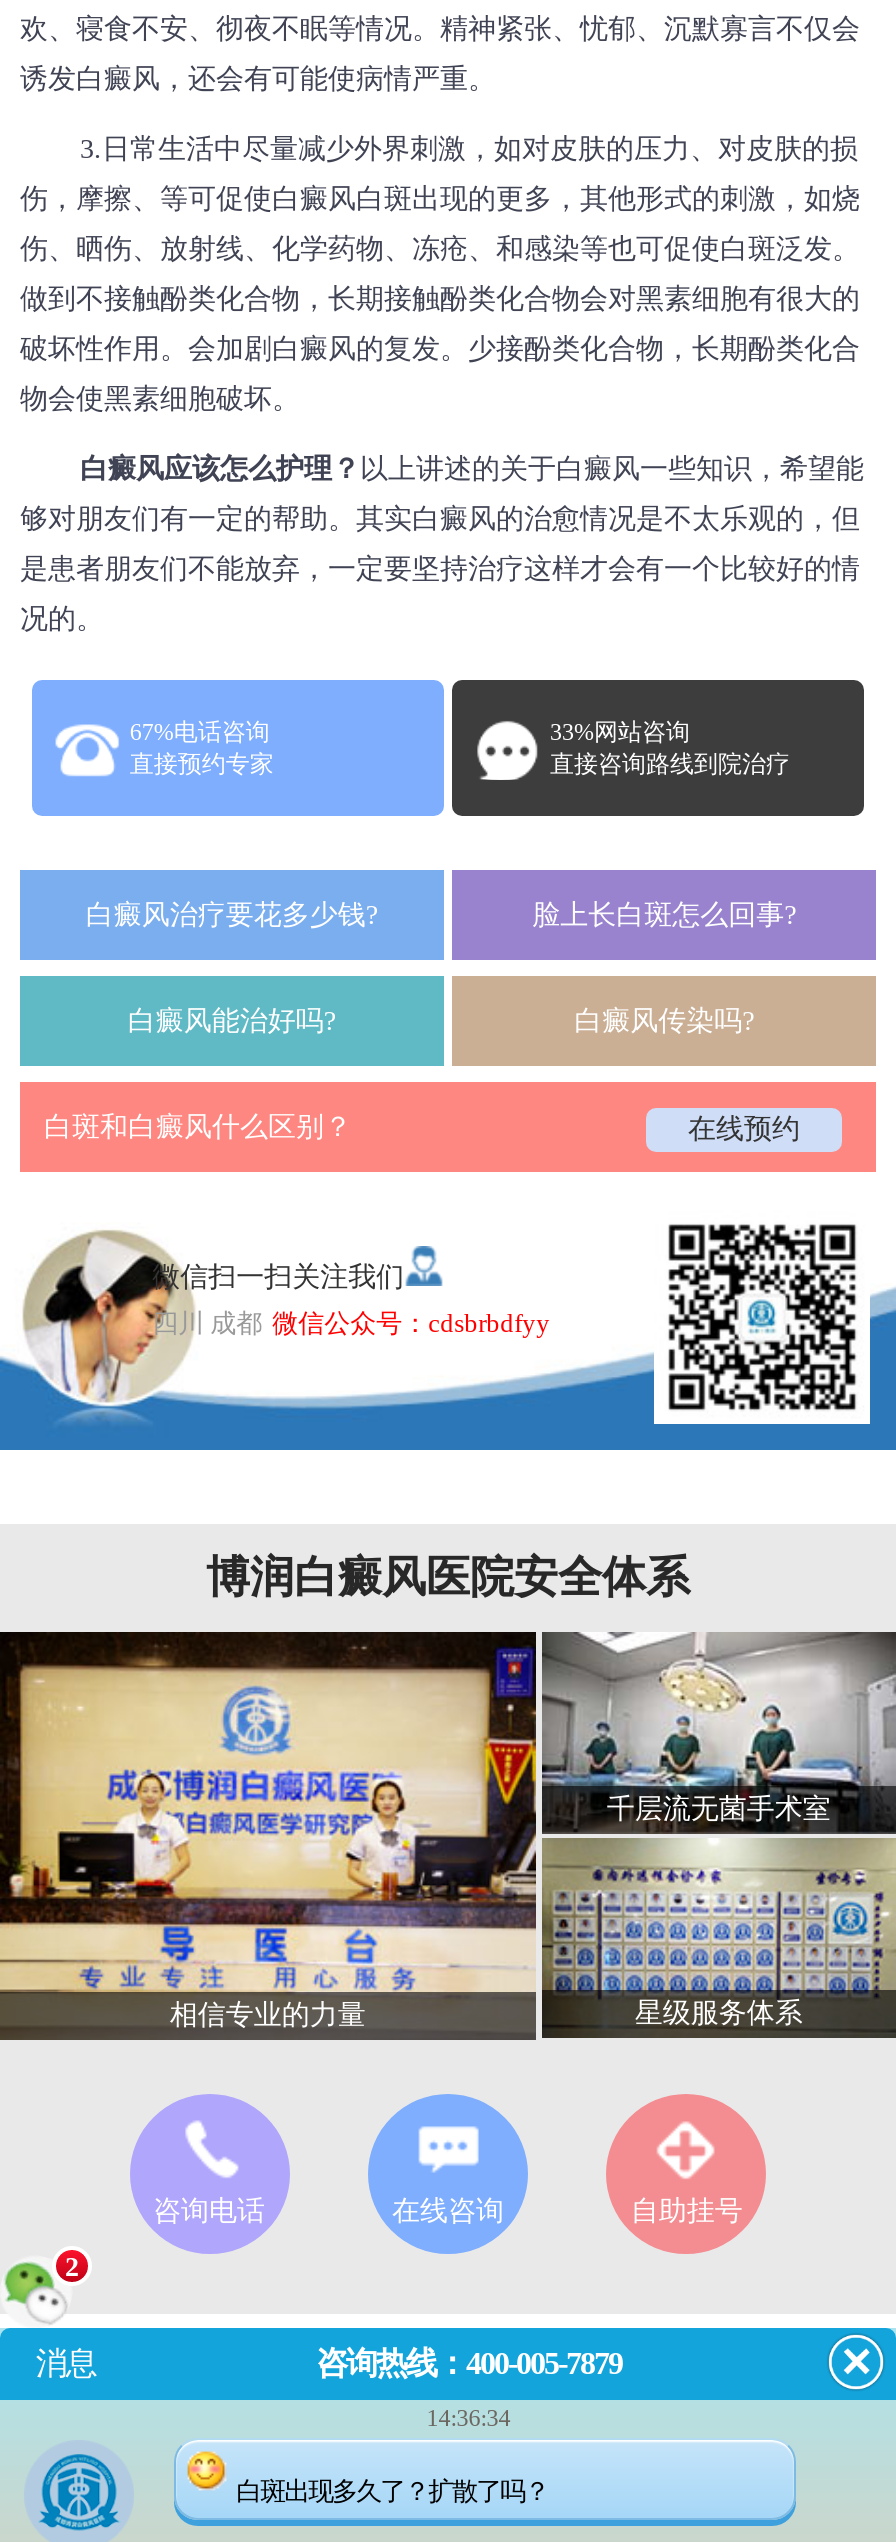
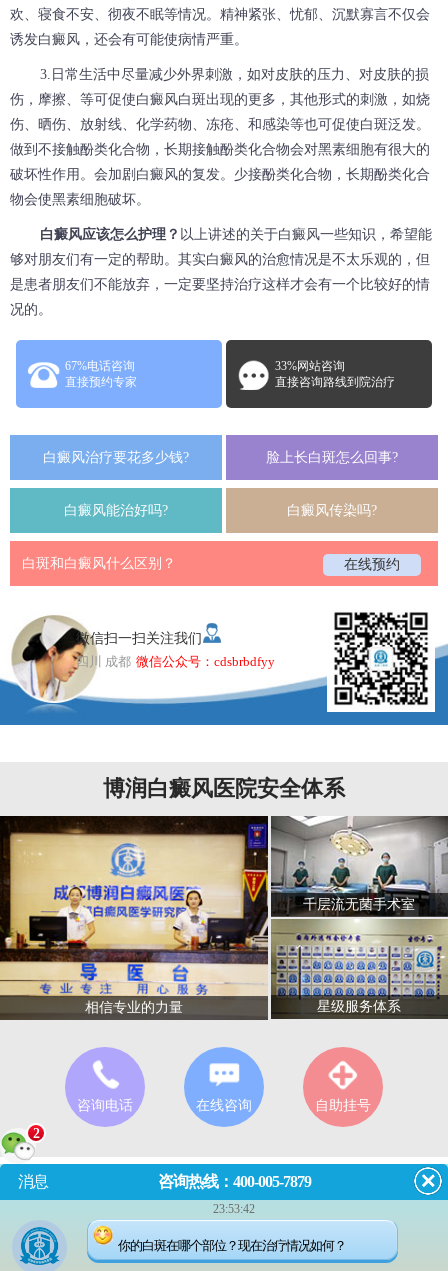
[426,2404,510,2432] 14:36:34 -> [213,1202,255,1216] 23:53:42
[236,2476,548,2506] 白斑出现多久了？扩散了吗？ -> [118,1238,346,1253] 你的白斑在哪个部位？现在治疗情况如何？

